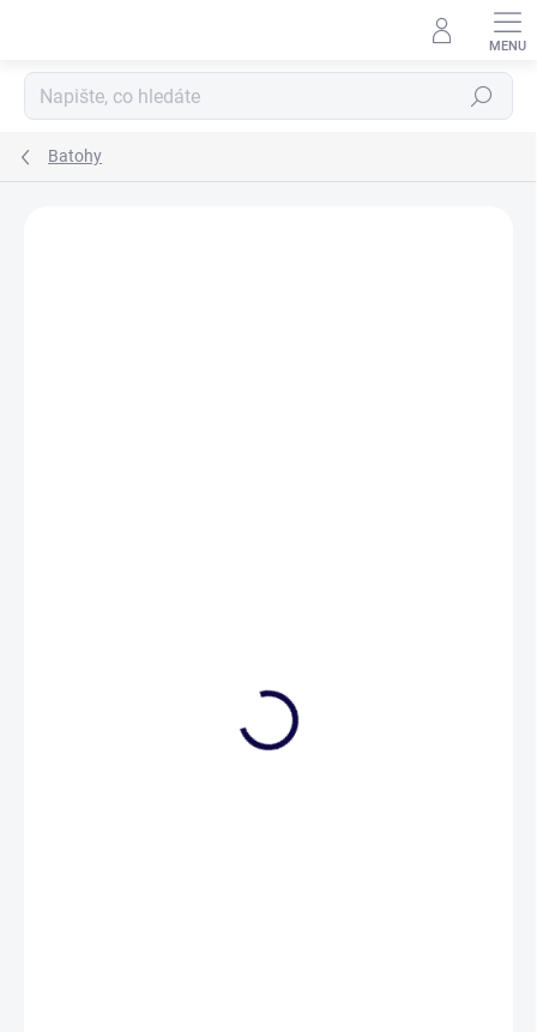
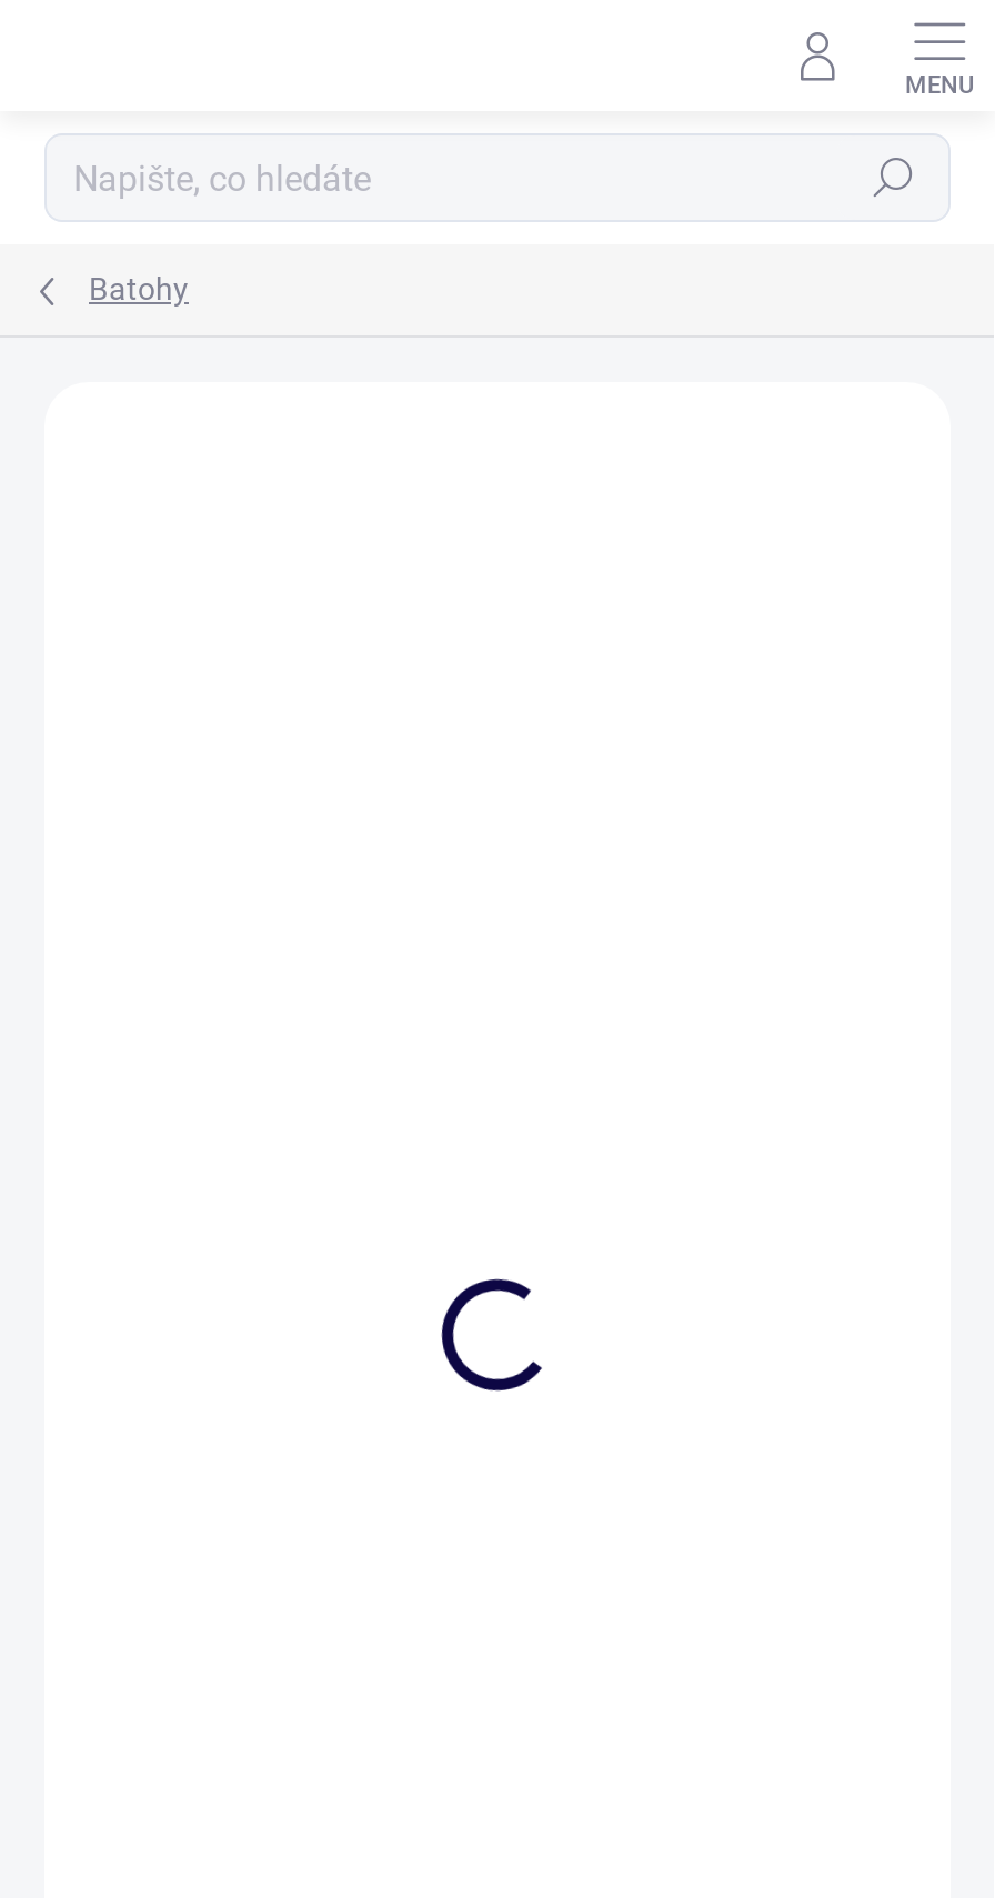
[237,692,301,750] [image] -> [438,1279,555,1390] [image]

